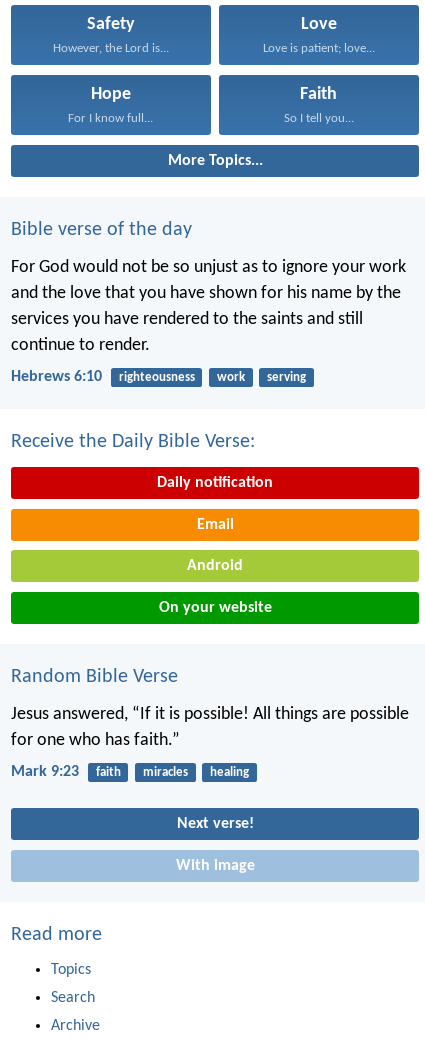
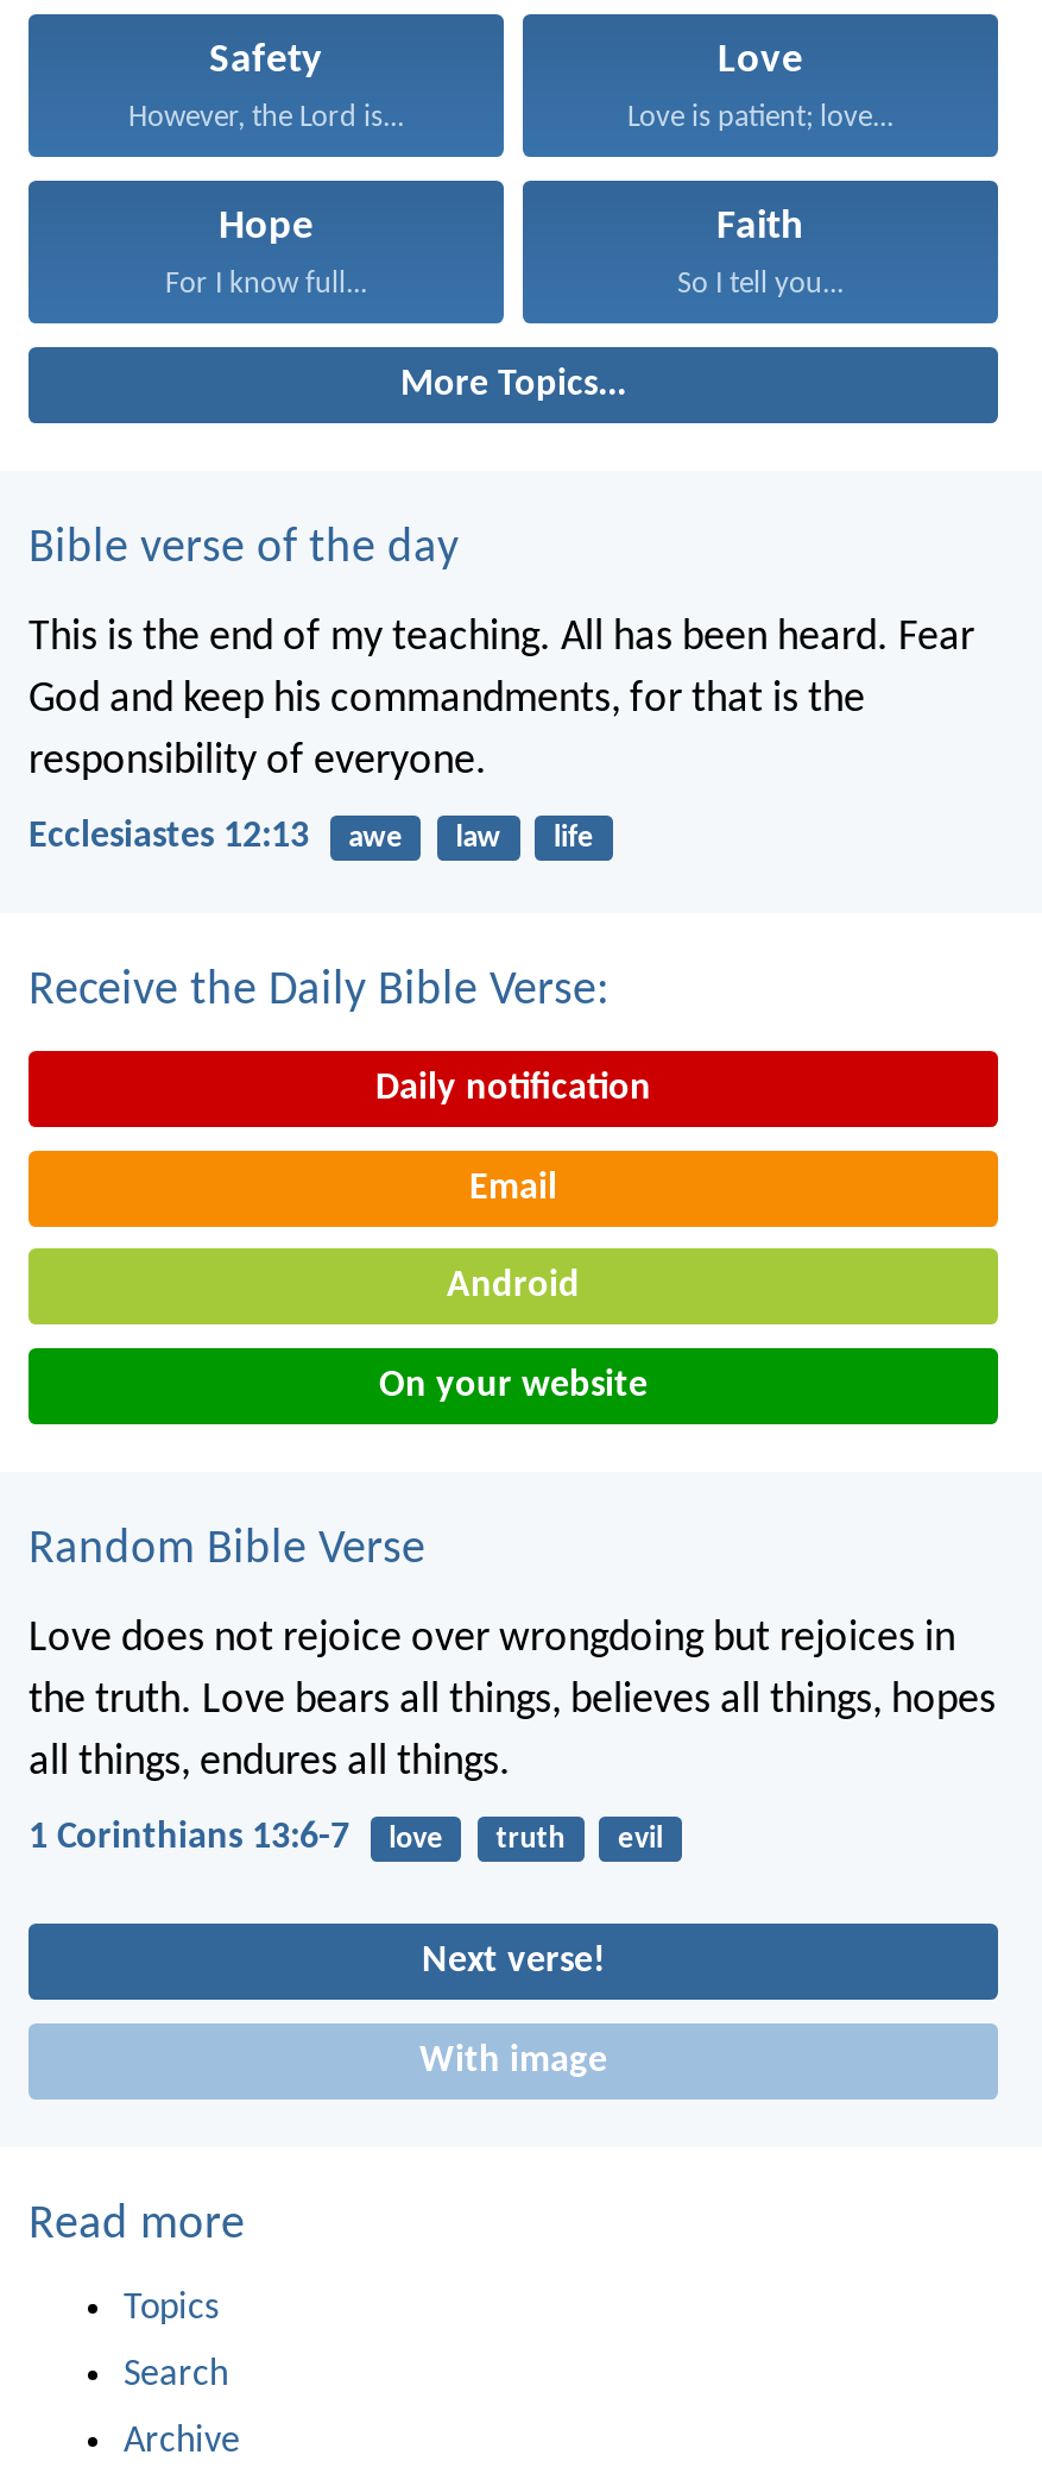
[11,258,406,355] For God would not be so unjust as to ignore your work | and the love that you have shown for his name by the | services you have rendered to the saints and still | continue to render. -> [29,615,974,784] This is the end of my teaching. All has been heard. Fear | God and keep his commandments, for that is the | responsibility of everyone.
[11,369,306,385] Hebrews 6:10 | righteousness | work | serving -> [29,818,594,856] Ecclesiastes 12:13 | awe | law | life
moved [11,432,273,687] -> [29,968,651,1574]: Receive the Daily Bible Verse: | Daily notification | Email | Android | On your website | Random Bible Verse
[11,705,409,750] Jesus answered, “If it is possible! All things are possible | for one who has faith.” -> [29,1617,996,1786] Love does not rejoice over wrongdoing but rejoices in | the truth. Love bears all things, believes all things, hopes | all things, endures all things.
[11,764,249,780] Mark 9:23 | faith | miracles | healing -> [29,1819,663,1857] 1 Corinthians 13:6-7 | love | truth | evil

